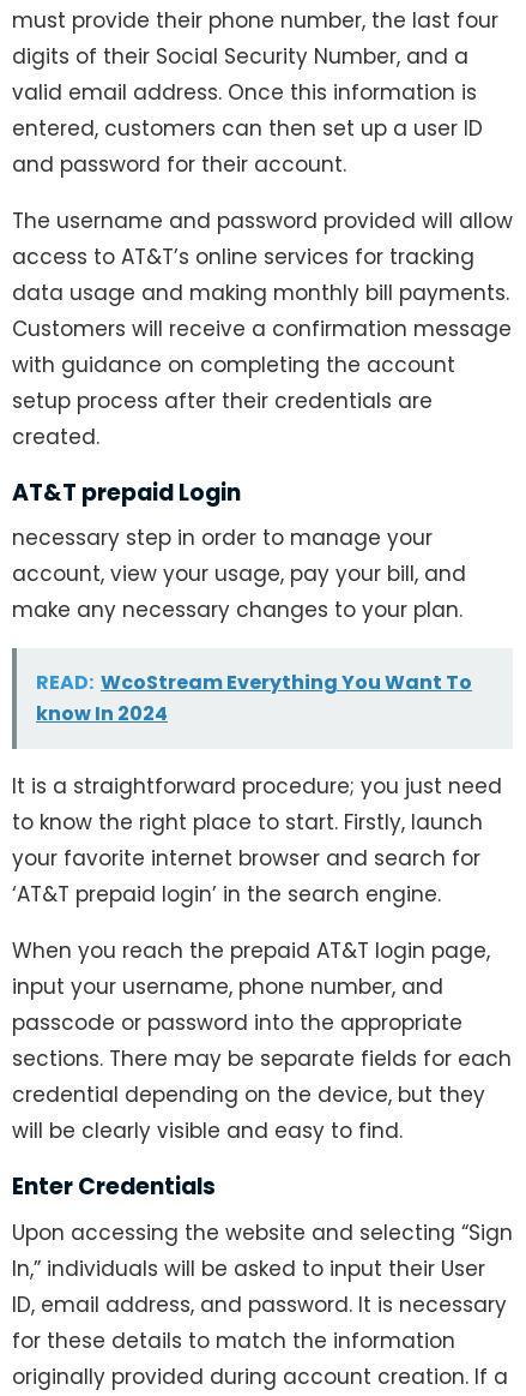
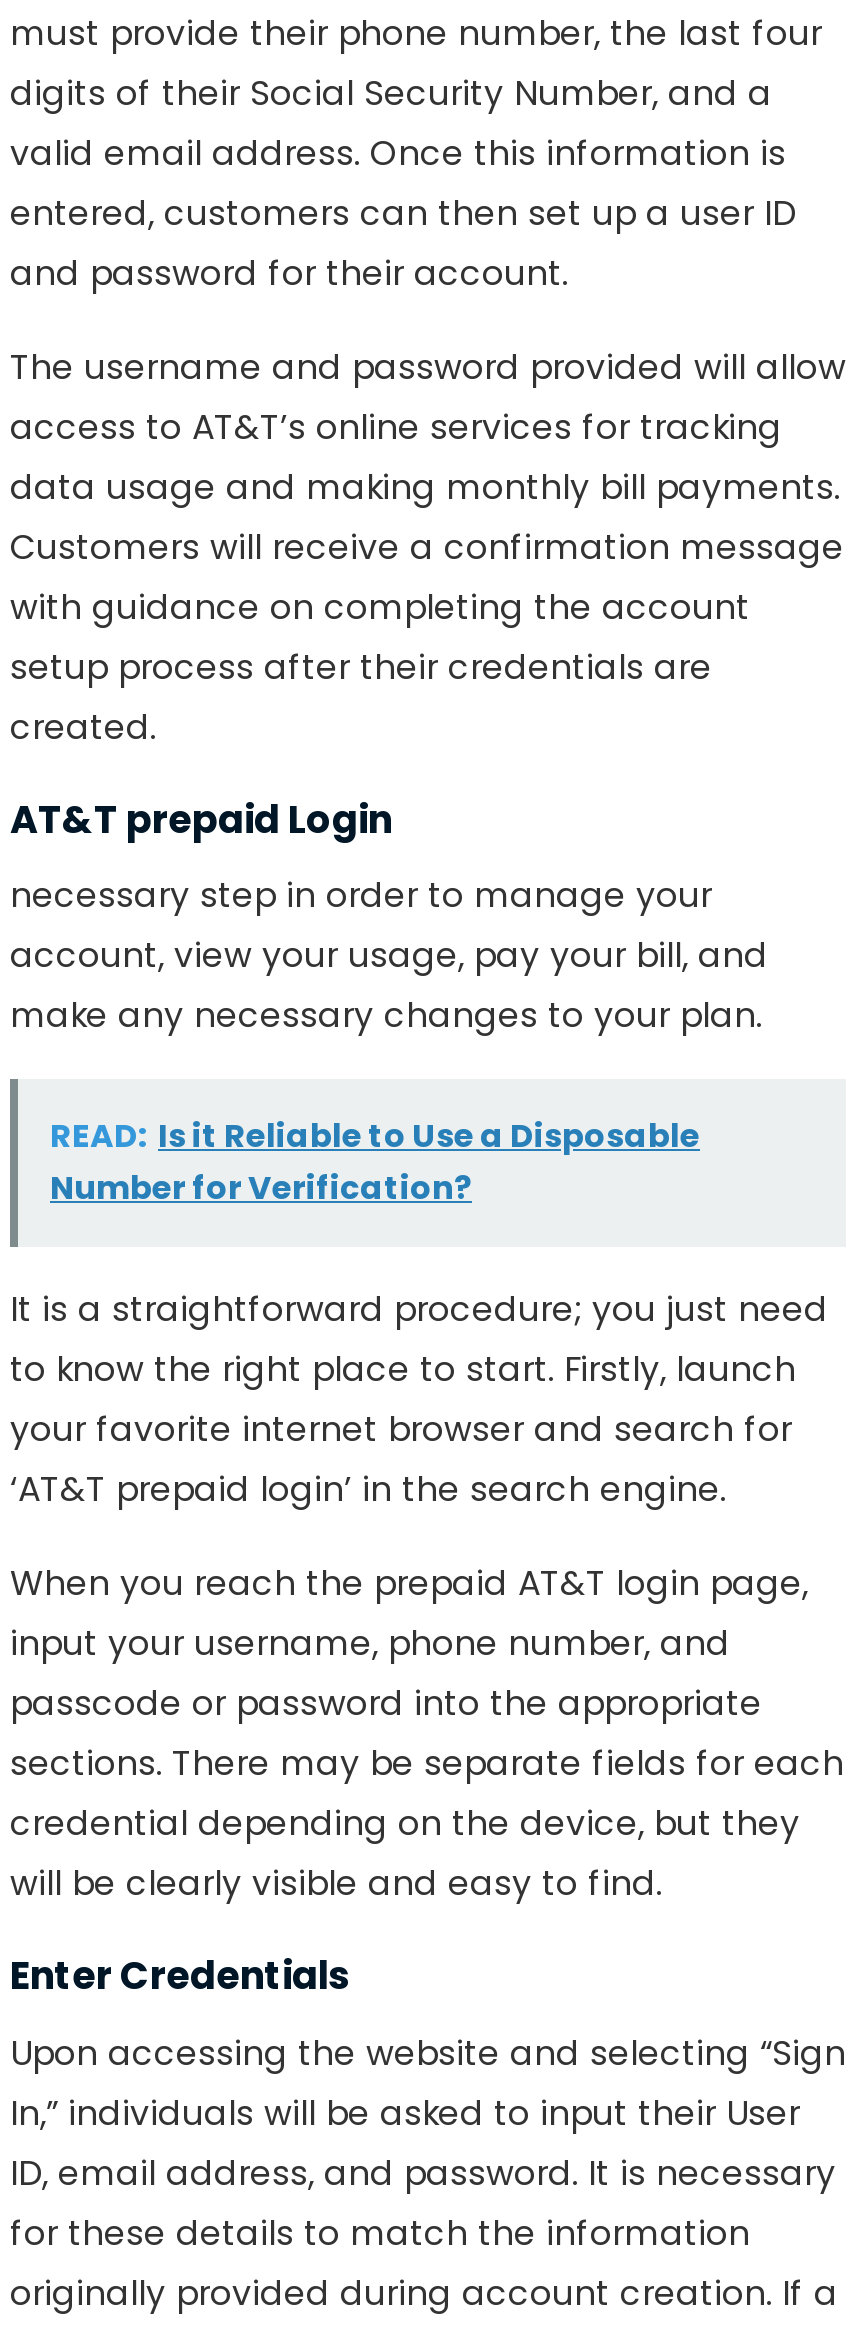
[36,669,472,728] READ: WcoStream Everything You Want To | know In 2024 -> [50,1113,700,1211] READ: Is it Reliable to Use a Disposable | Number for Verification?

